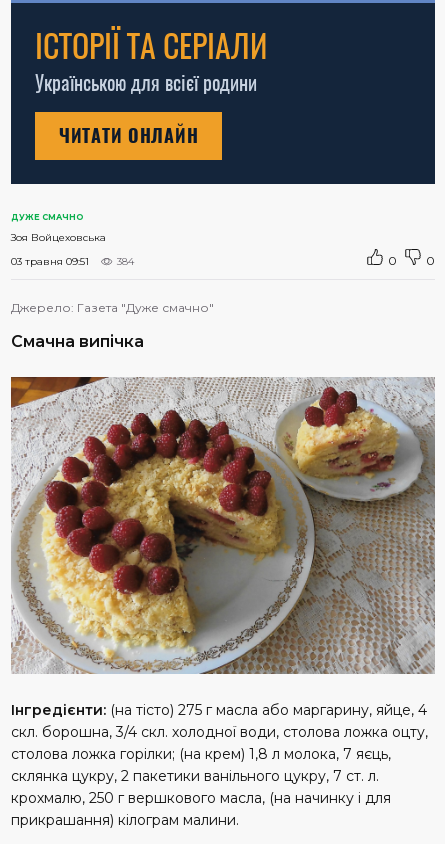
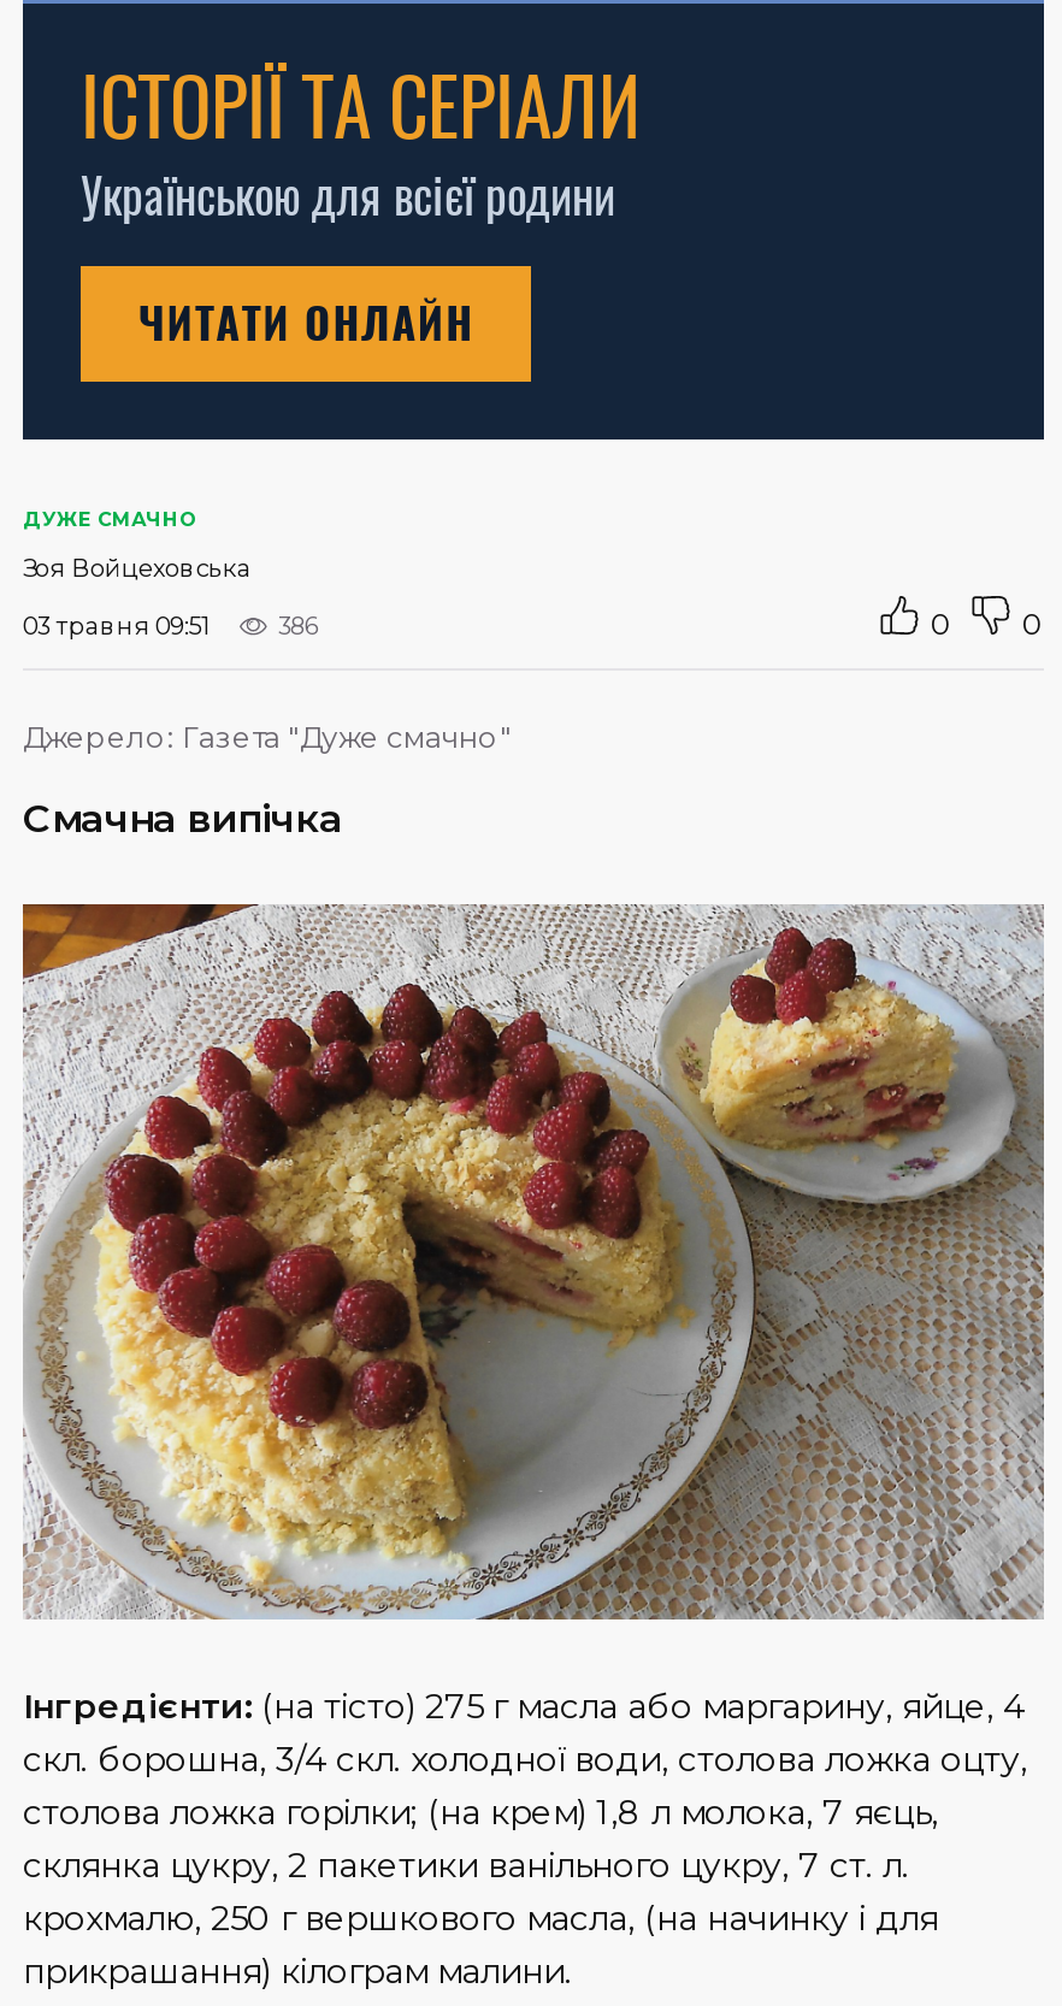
[117,255,134,268] 384 -> [278,610,319,642] 386

